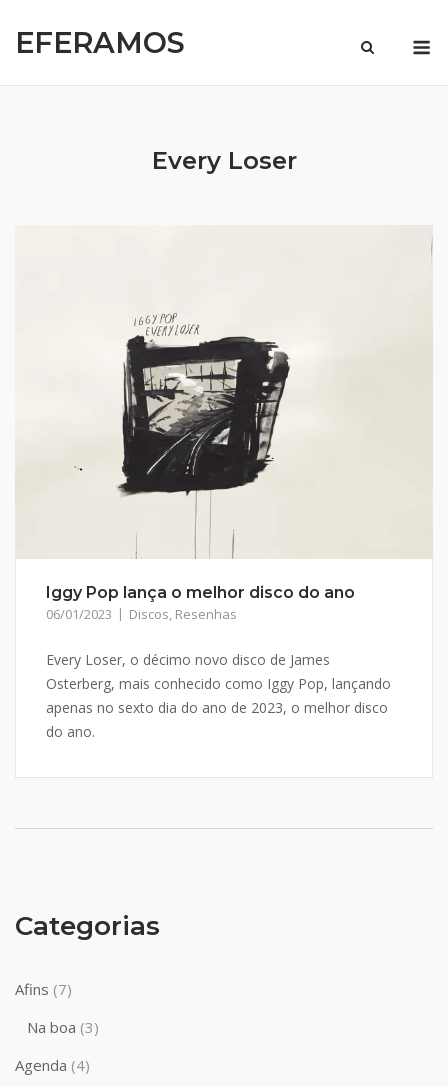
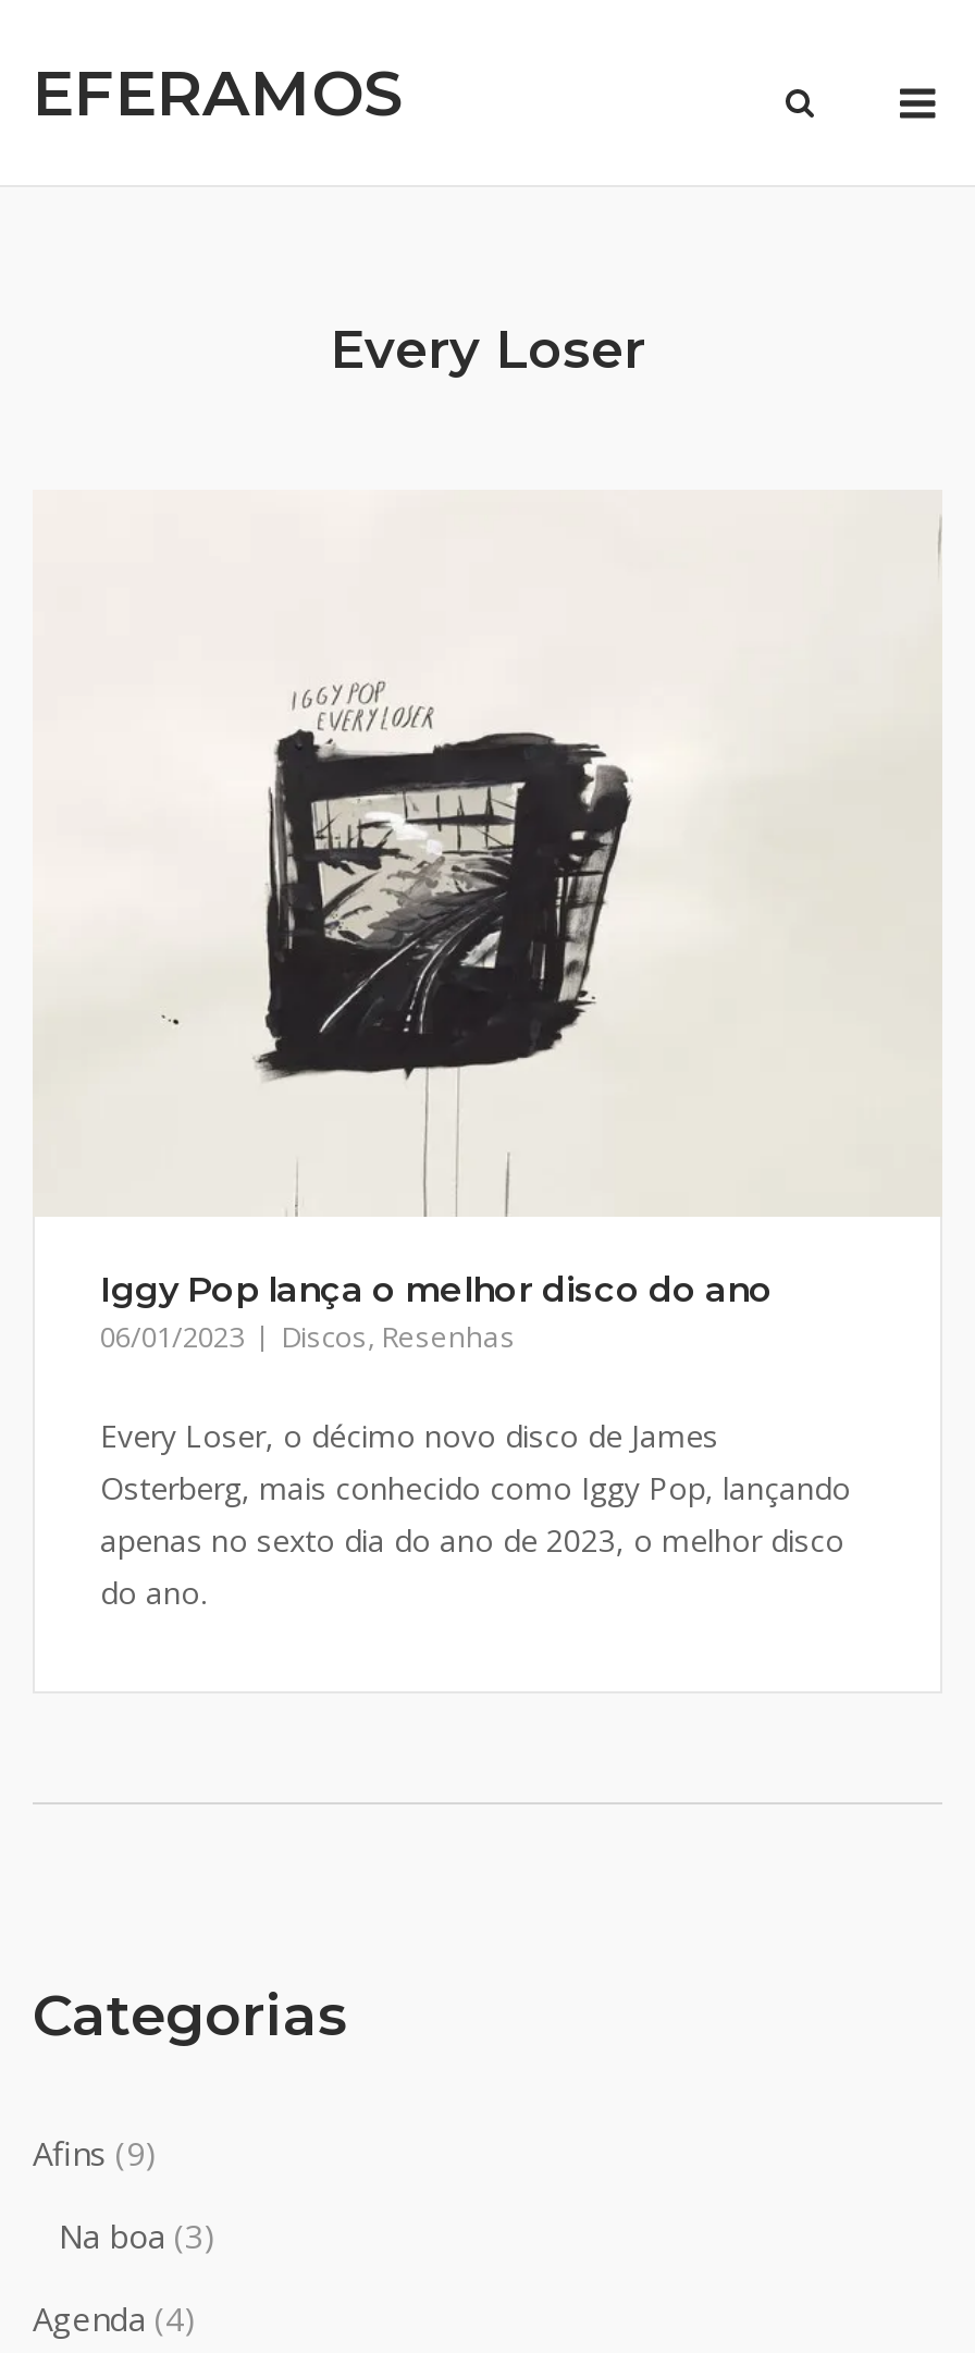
[15,979,72,999] Afins (7) -> [33,2132,157,2175] Afins (9)

